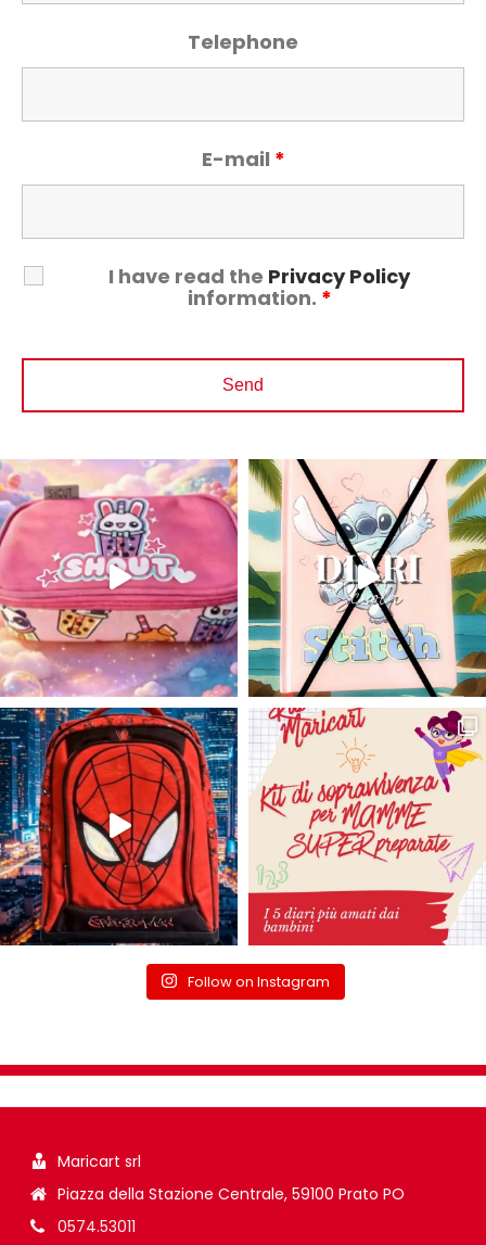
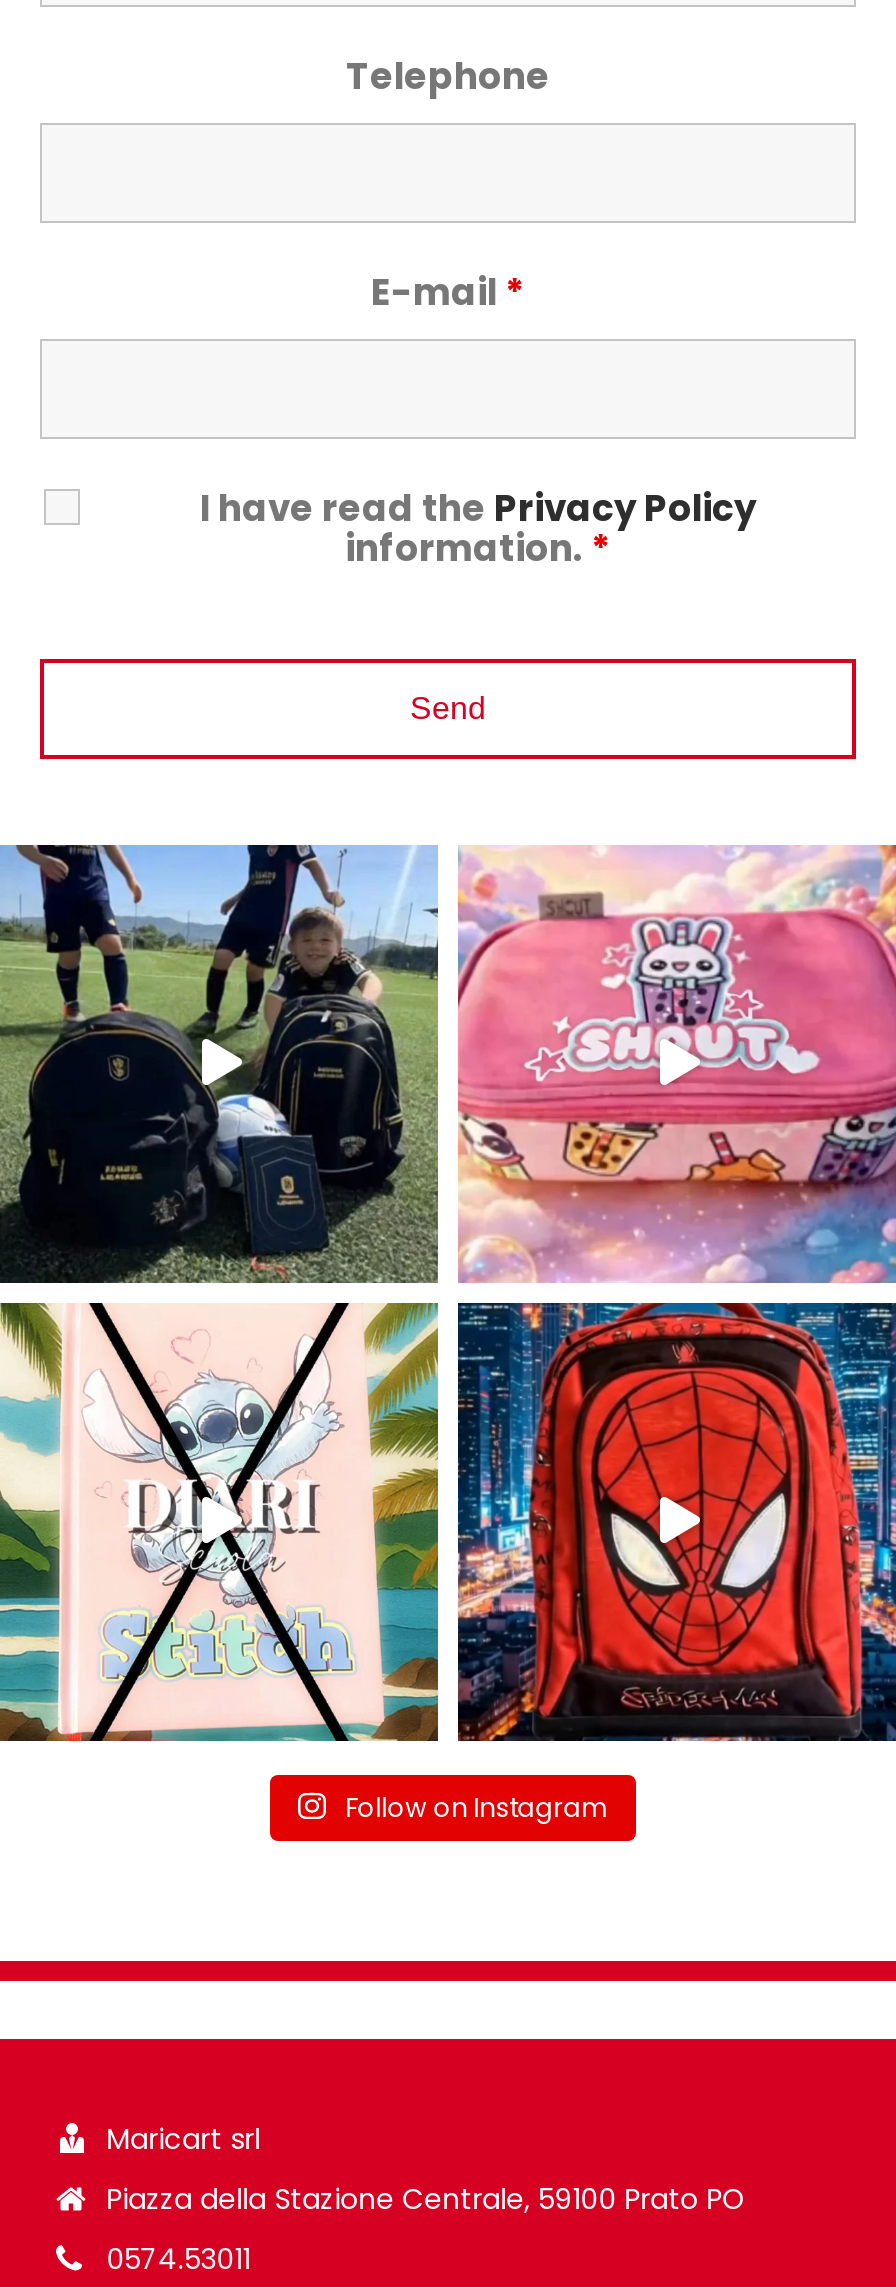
[3,458,239,698] [image] -> [6,843,440,1285] [image]
[247,458,483,698] [image] -> [456,843,890,1285] [image]
[3,707,239,947] [image] -> [6,1301,440,1743] [image]
[247,707,483,947] [image] -> [456,1301,890,1743] [image]

